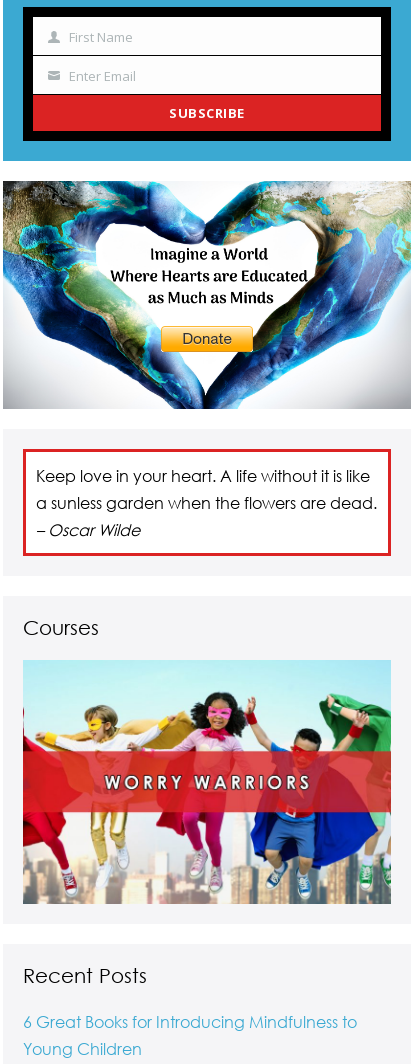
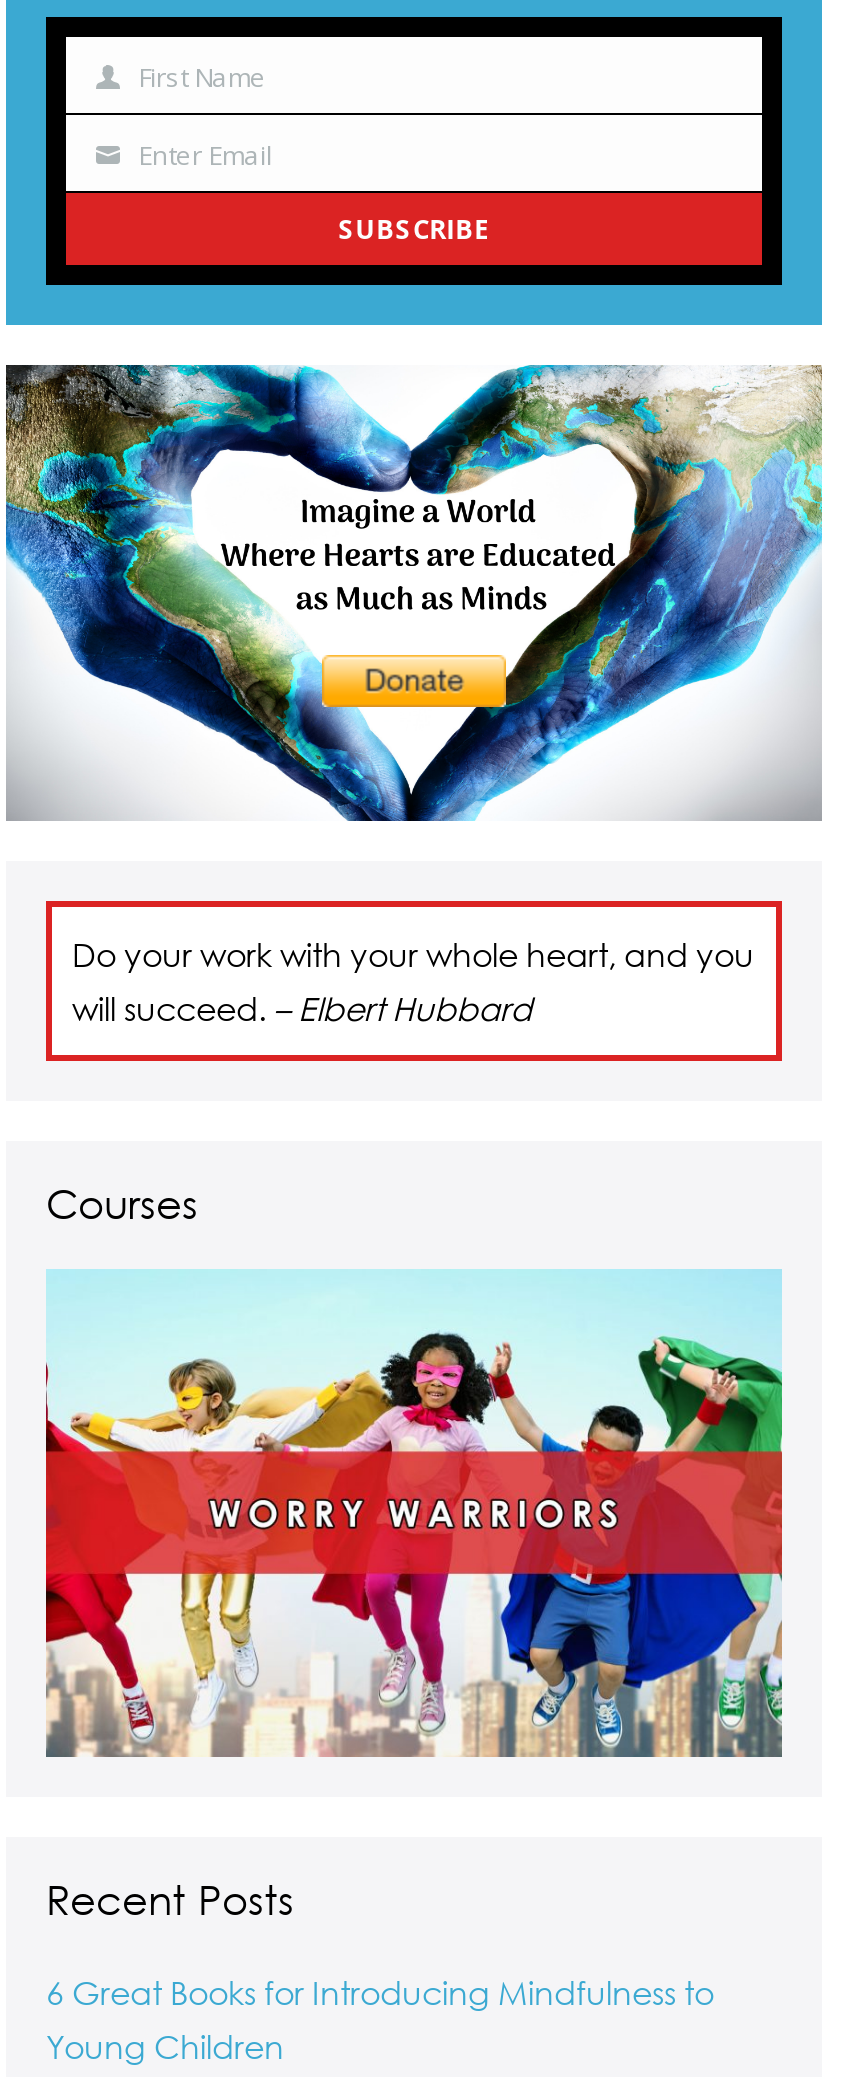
[36,465,377,540] Keep love in your heart. A life without it is like | a sunless garden when the flowers are dead. | – Oscar Wilde -> [72,934,754,1030] Do your work with your whole heart, and you | will succeed. – Elbert Hubbard

